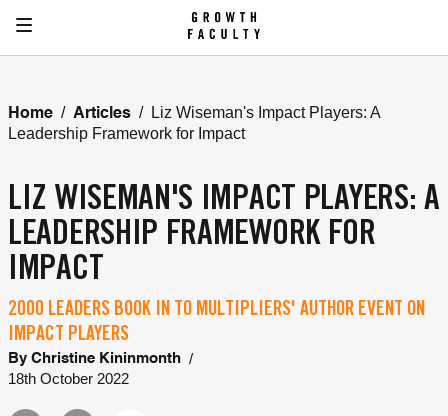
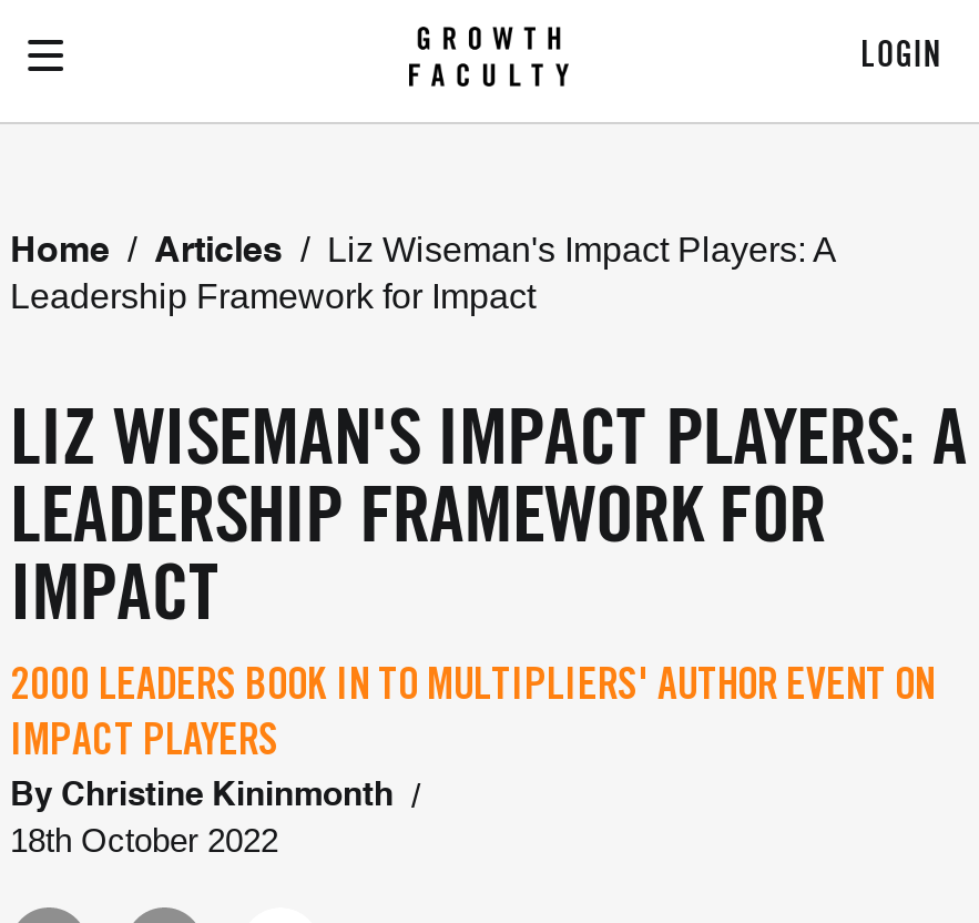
none -> [860,39,941,74] LOGIN

